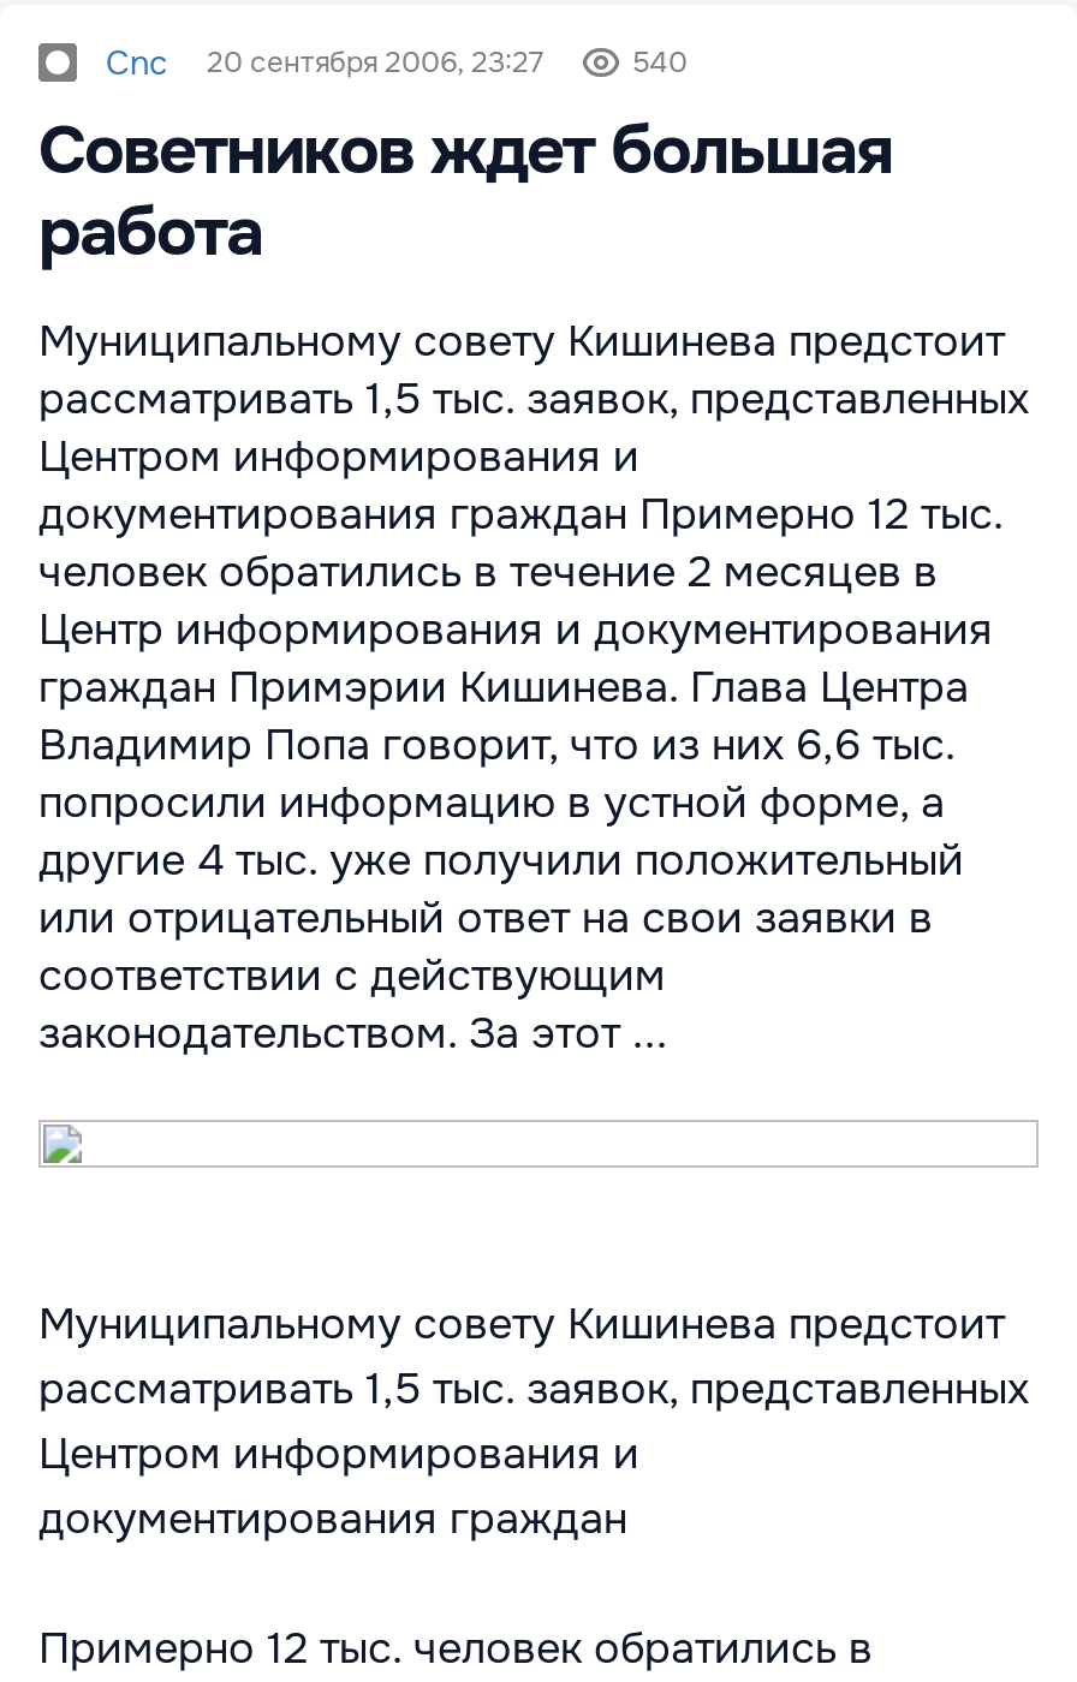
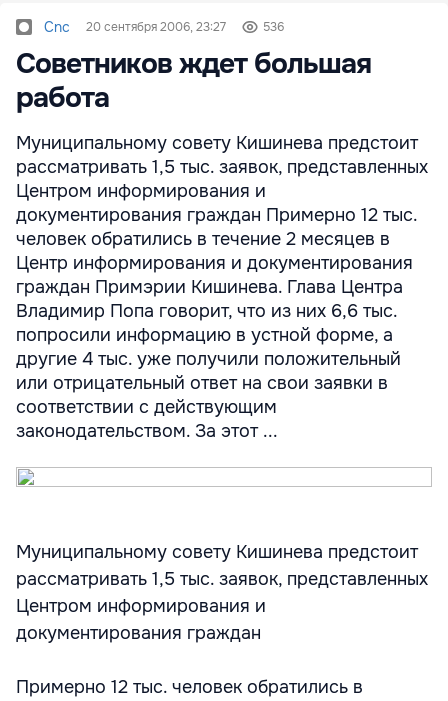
[632,43,688,82] 540 -> [263,19,284,35] 536

